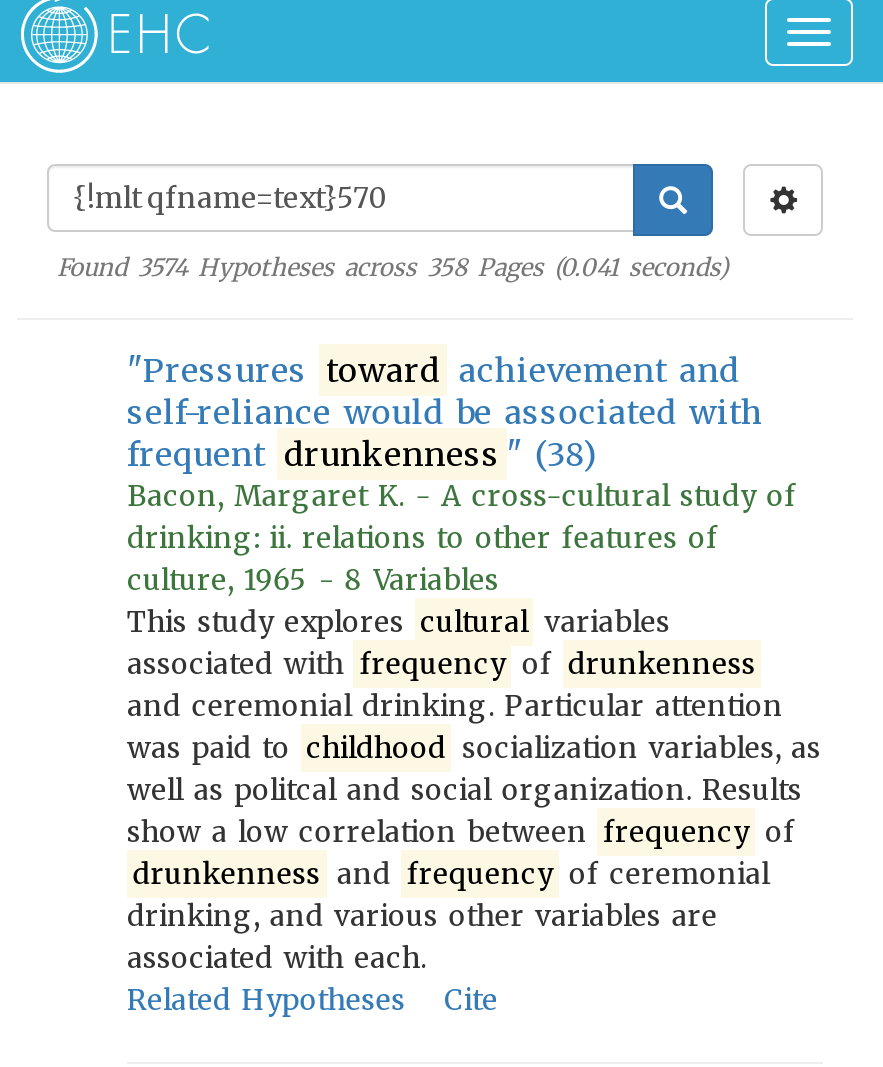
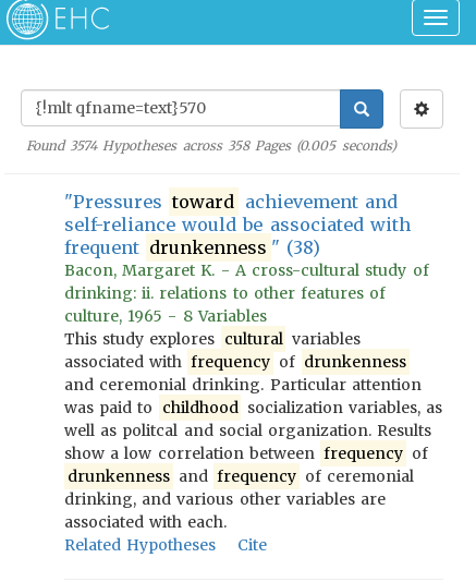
[57,252,728,282] Found 3574 Hypotheses across 358 Pages (0.041 seconds) -> [26,137,396,154] Found 3574 Hypotheses across 358 Pages (0.005 seconds)

